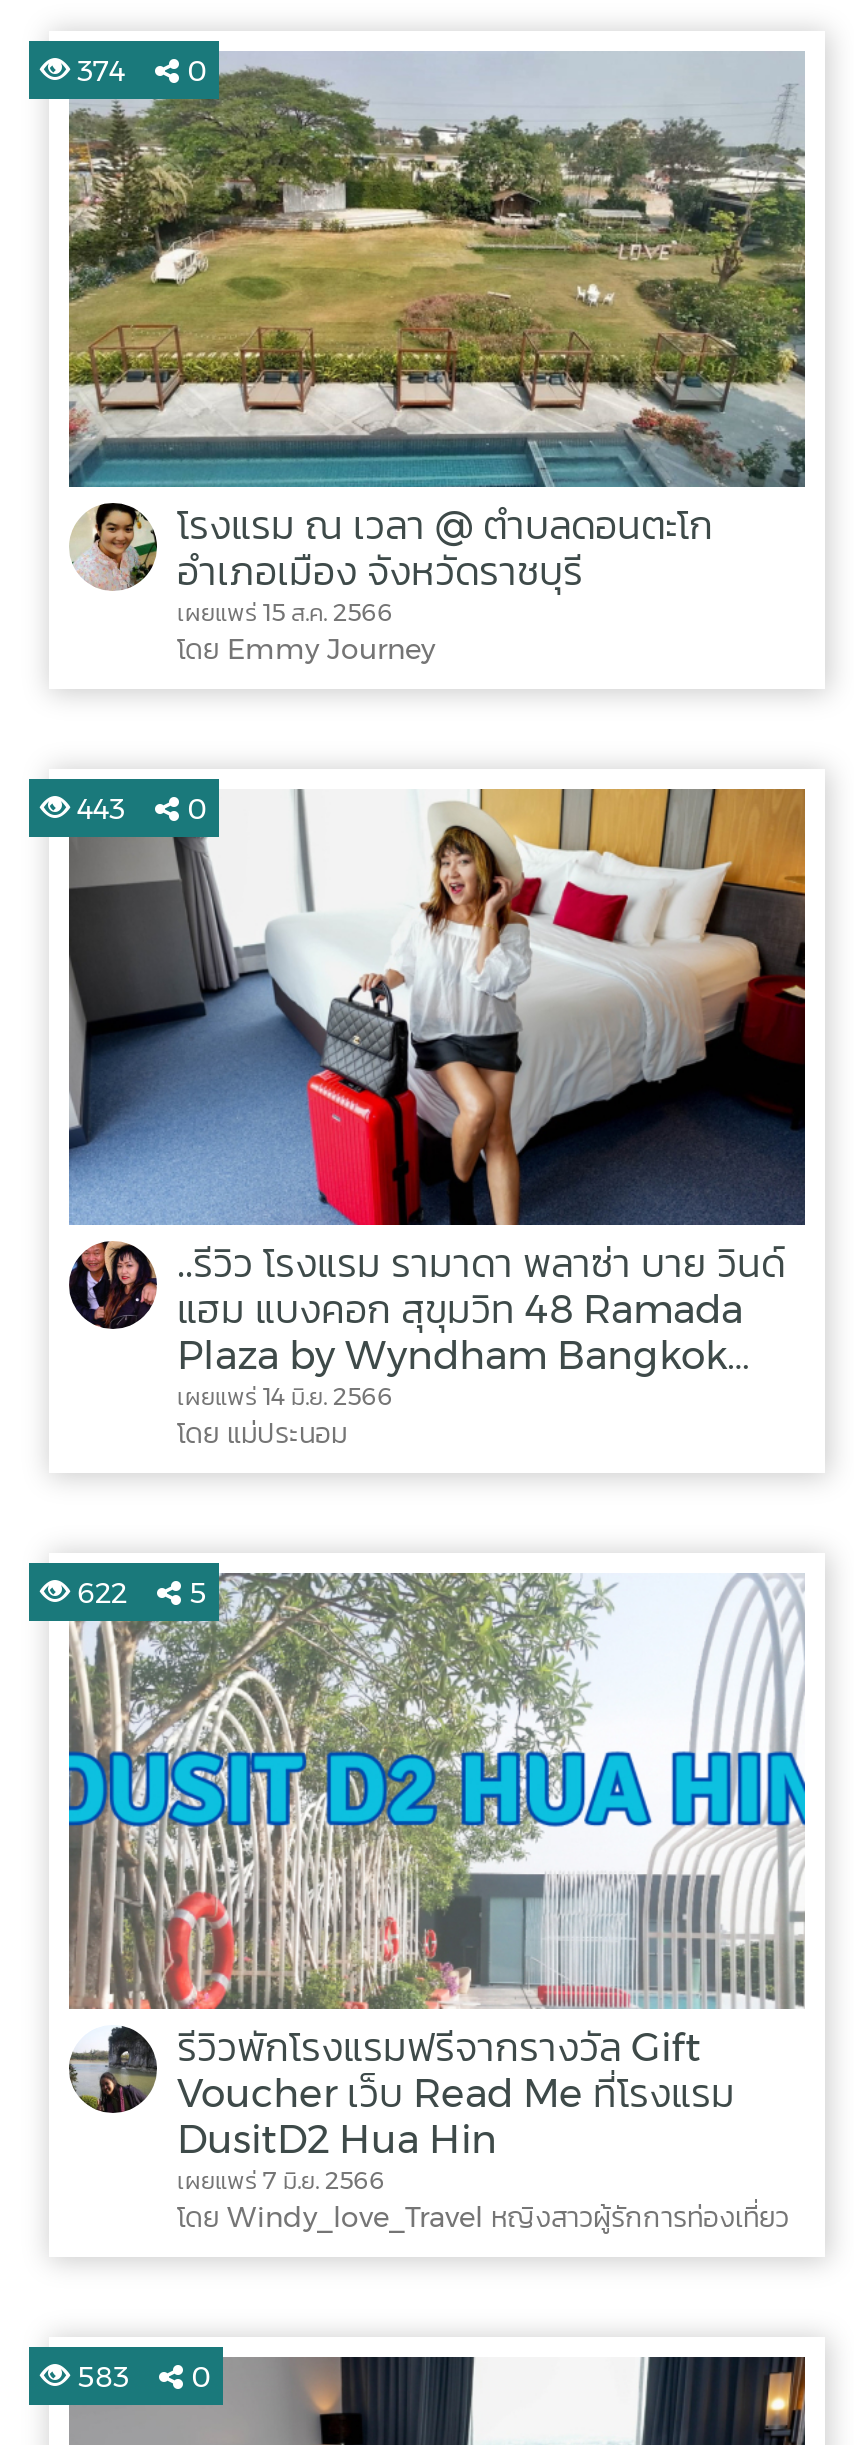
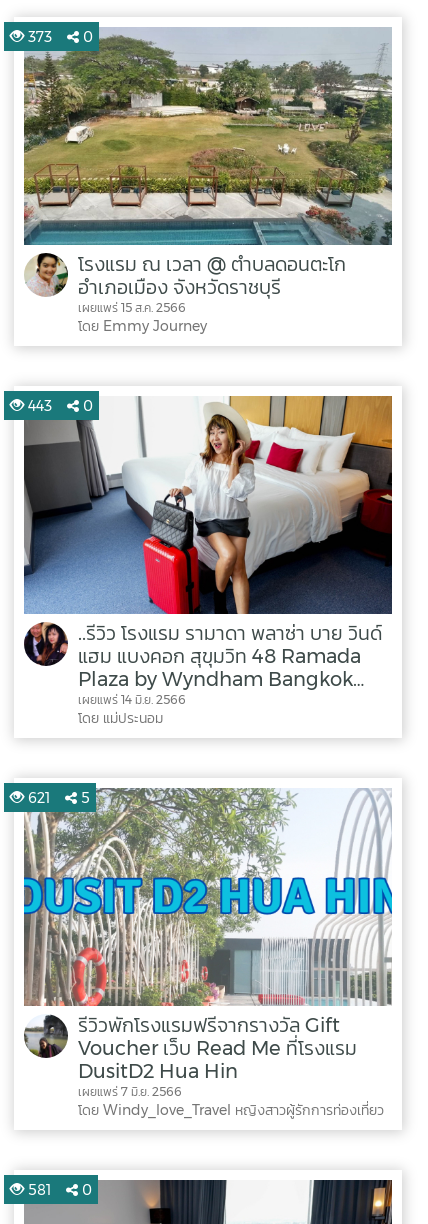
[69,53,207,89] 374 0 -> [24,28,93,46] 373 0
[69,1575,207,1611] 622 5 -> [24,789,90,807] 621 5
[69,2359,211,2395] 583 0 -> [24,1181,92,1199] 581 0

